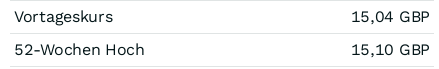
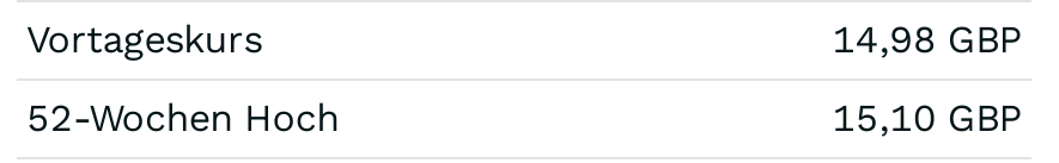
[351,7,430,26] 15,04 GBP -> [832,17,1022,62] 14,98 GBP

